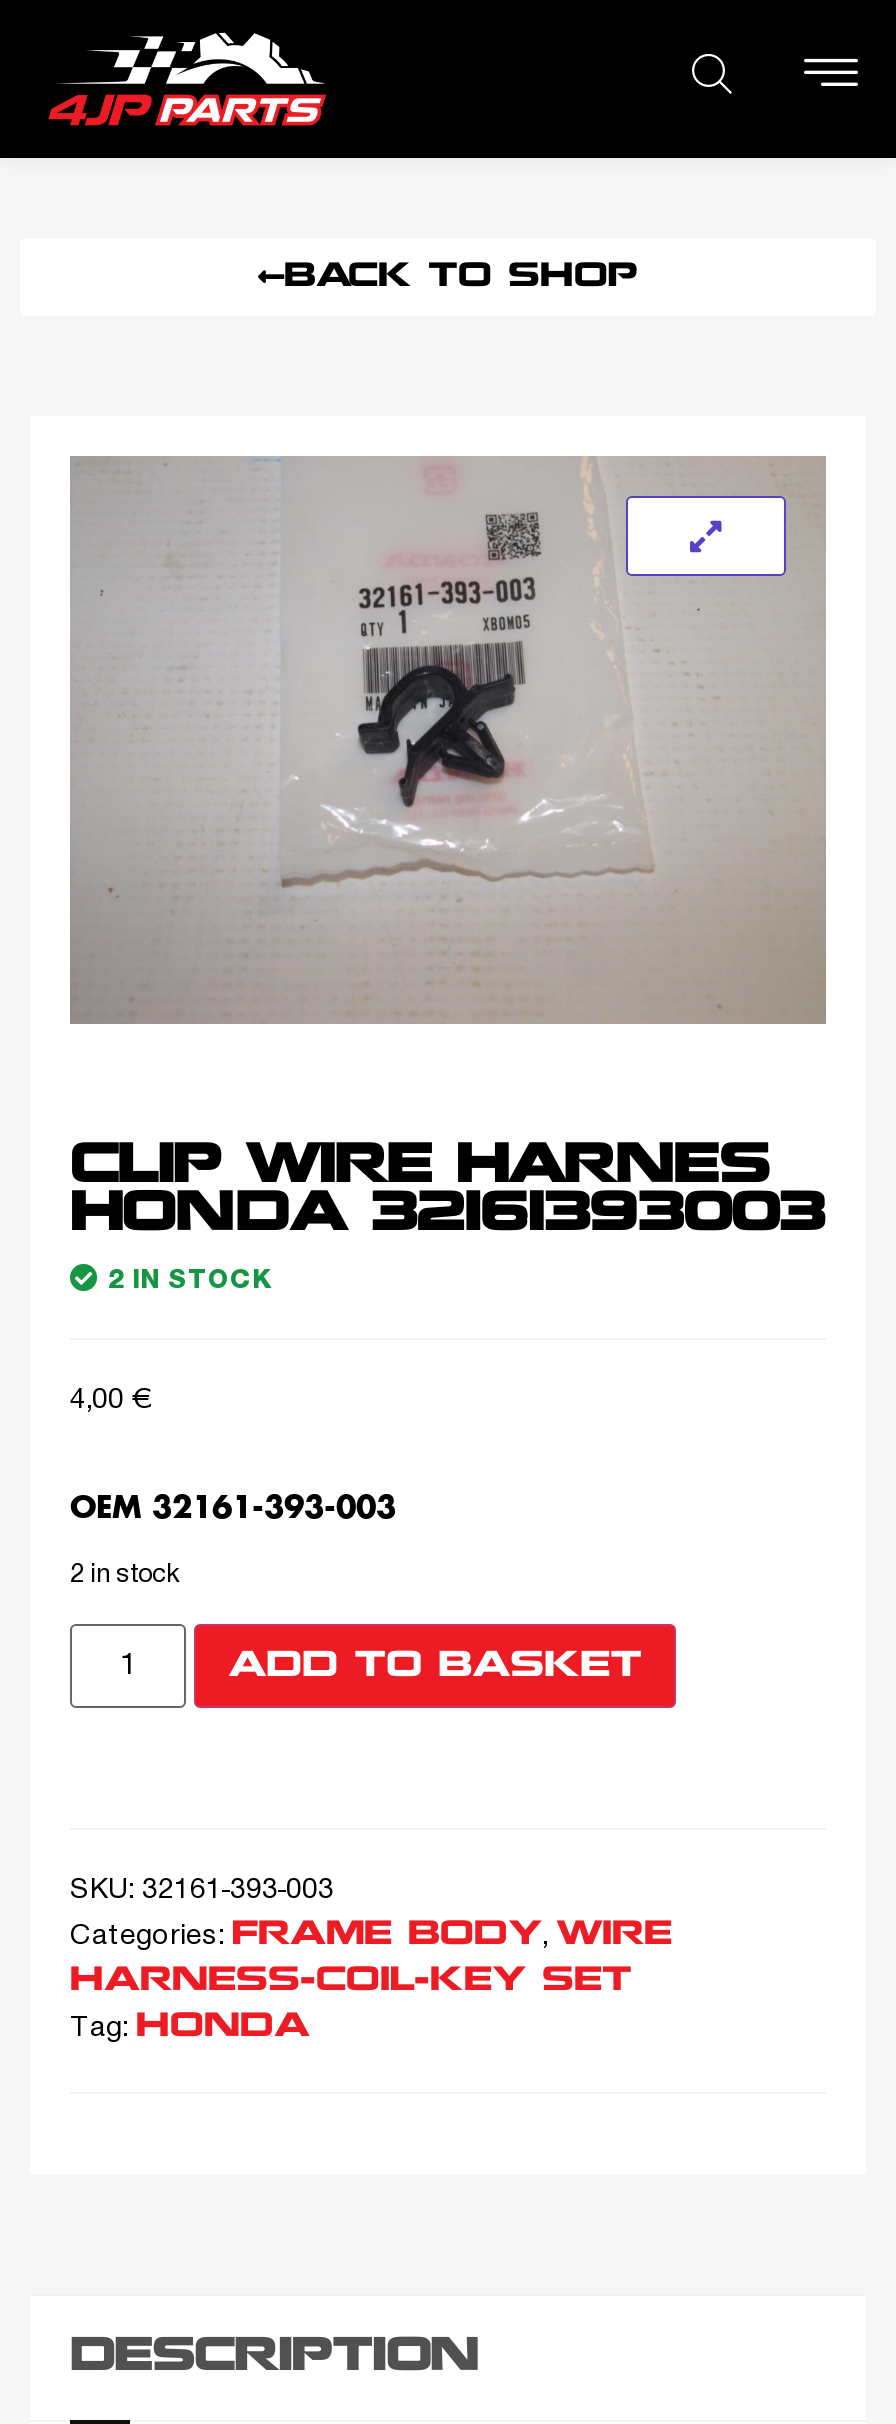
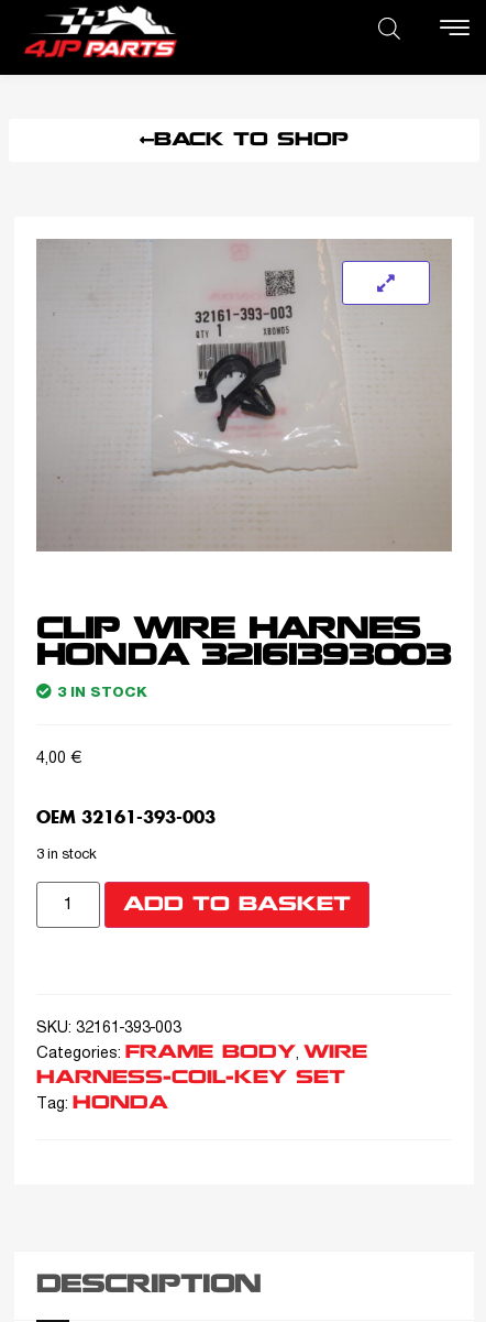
[108,1269,272,1291] 2 IN STOCK -> [57,686,147,699] 3 IN STOCK
[70,1564,180,1588] 2 in stock -> [36,849,97,862] 3 in stock

